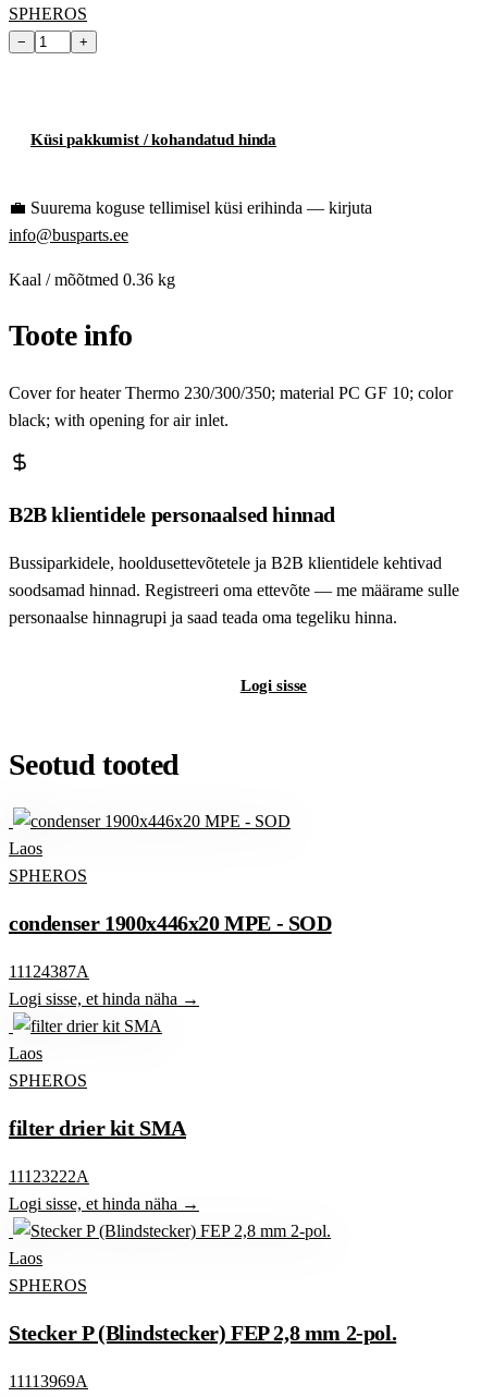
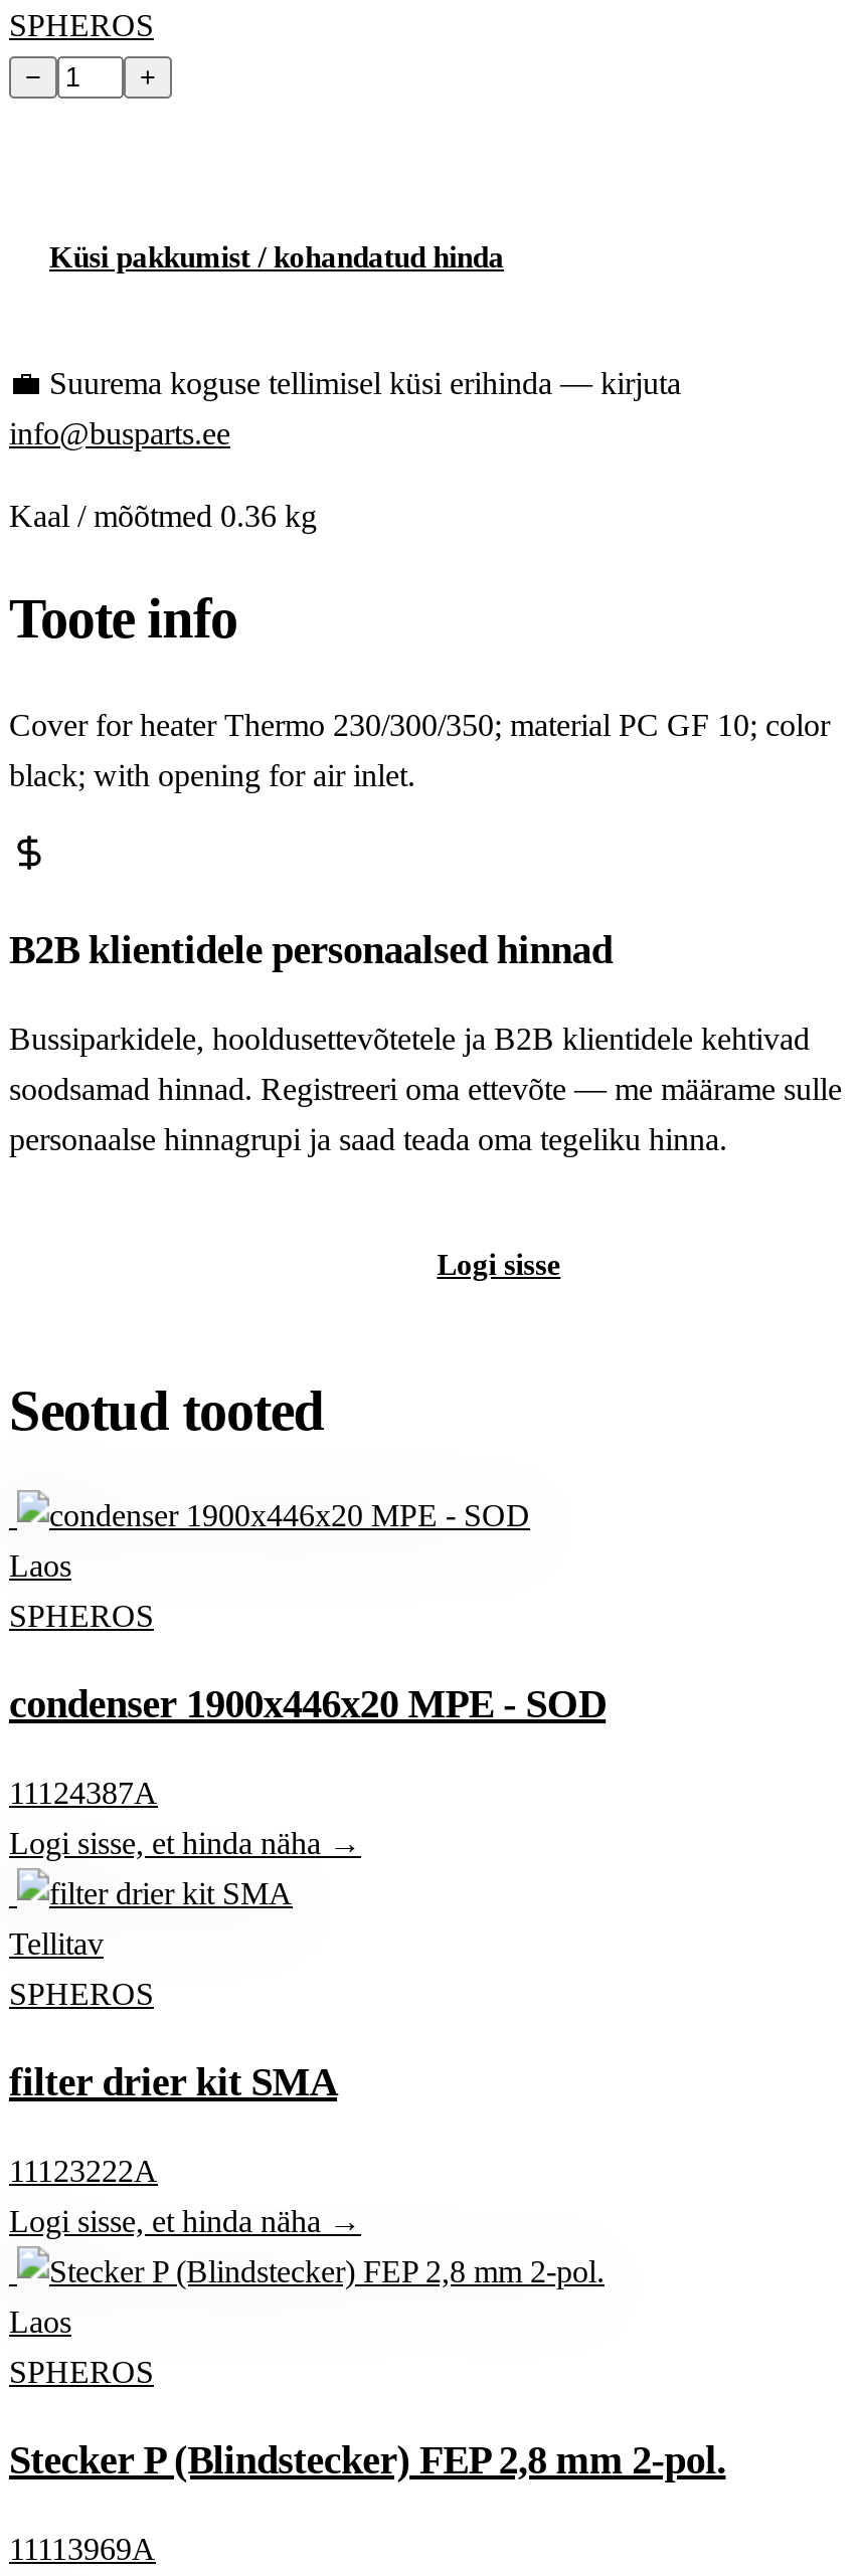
[9,1044,42,1062] Laos -> [9,1926,104,1961] Tellitav

